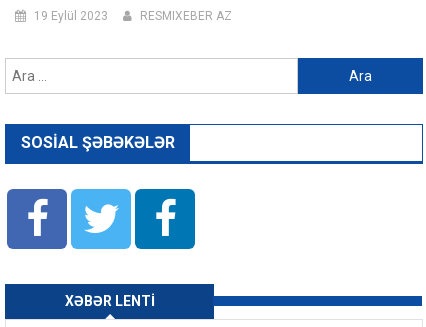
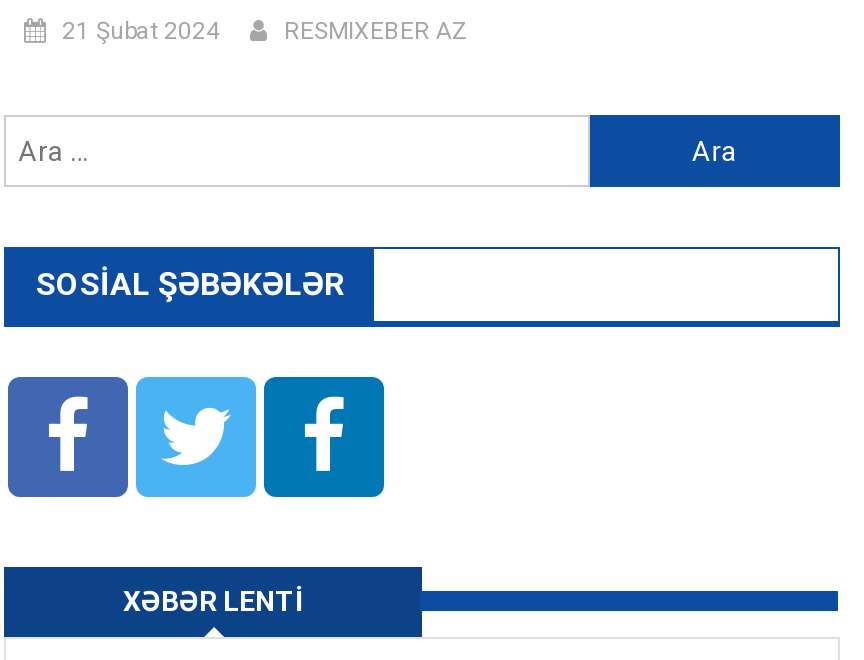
[34,9,108,23] 19 Eylül 2023 -> [62,18,220,46] 21 Şubat 2024

